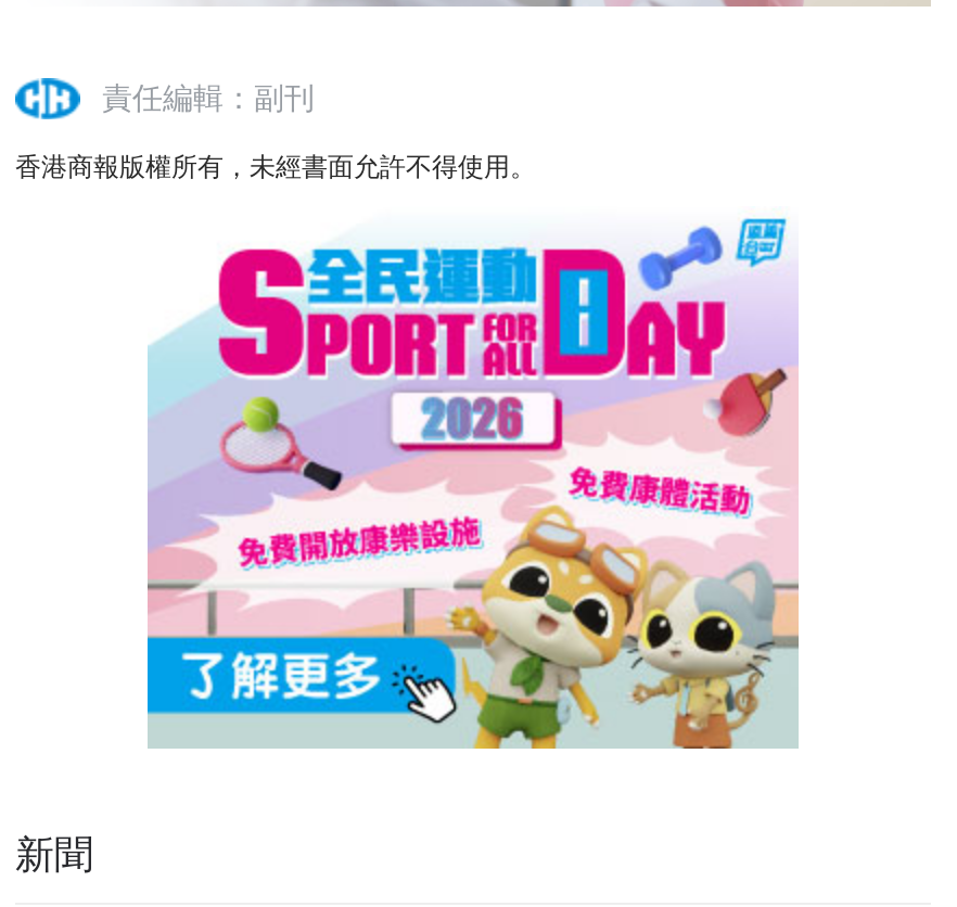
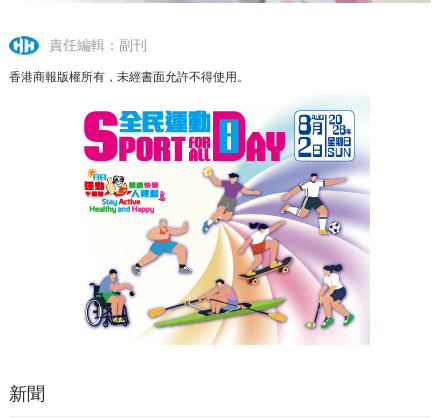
[145,217,799,751] [image] -> [70,101,370,345] [image]

